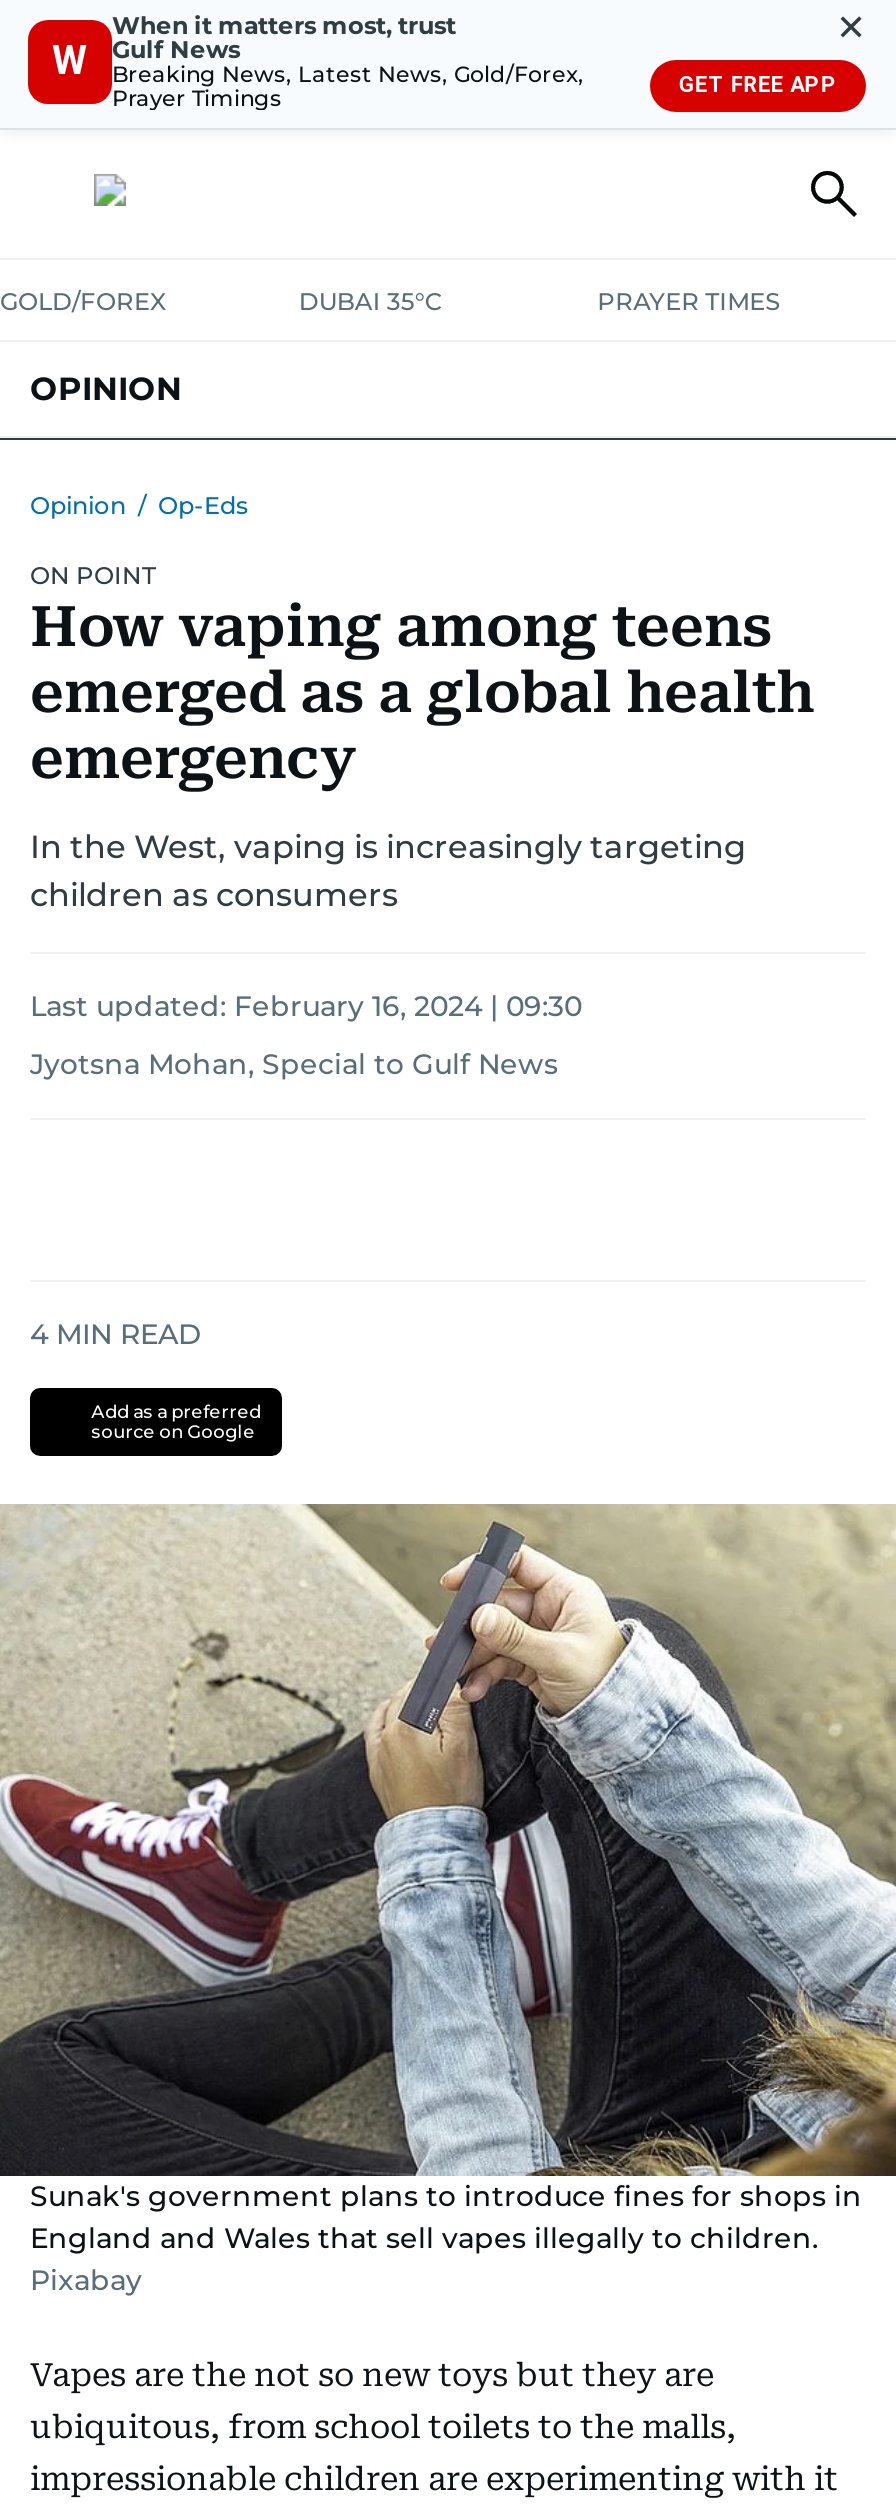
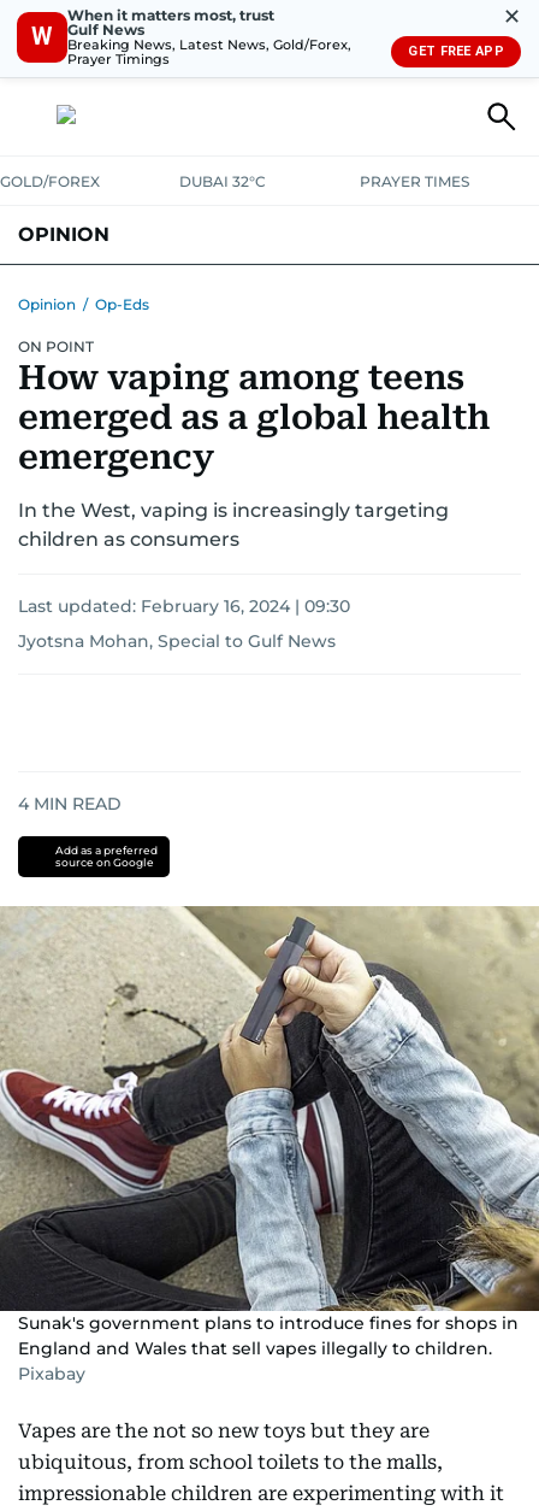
[299,286,443,316] DUBAI 35°C -> [180,172,266,190] DUBAI 32°C

